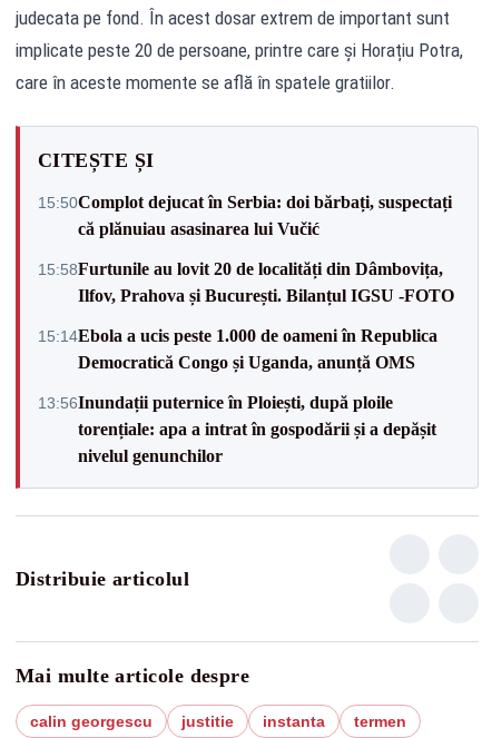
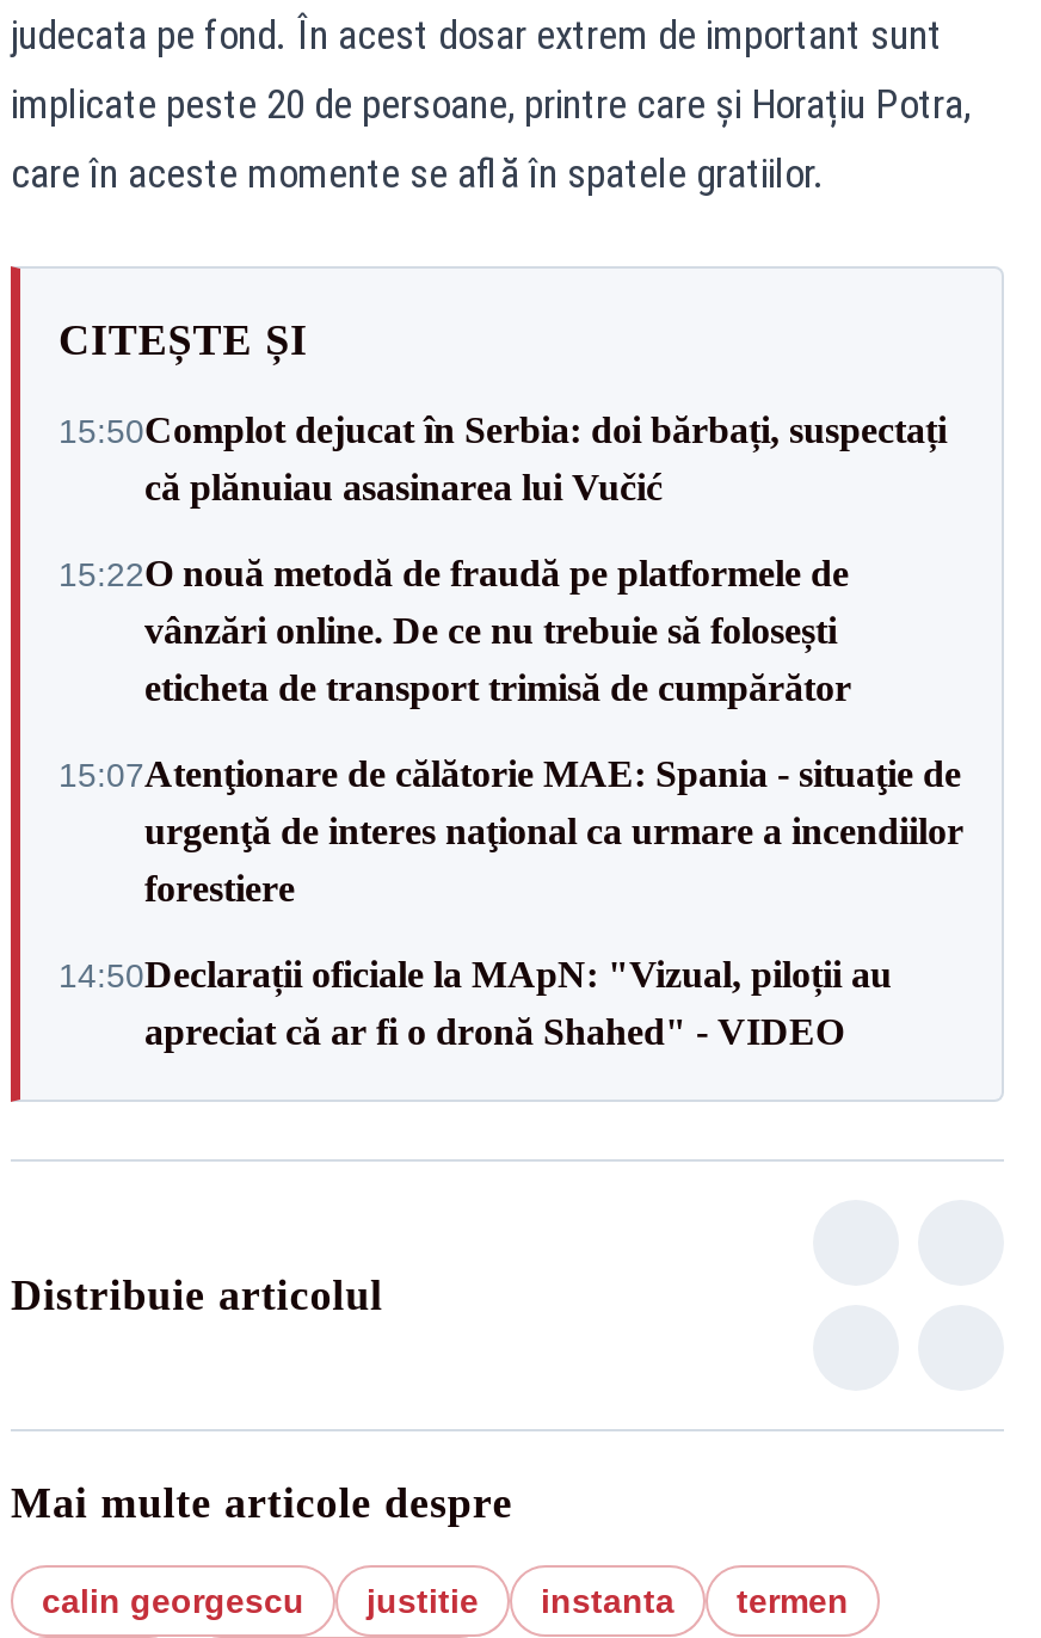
[38,259,454,304] 15:58Furtunile au lovit 20 de localități din Dâmbovița, | Ilfov, Prahova și București. Bilanțul IGSU -FOTO -> [58,553,851,708] 15:22O nouă metodă de fraudă pe platformele de | vânzări online. De ce nu trebuie să folosești | eticheta de transport trimisă de cumpărător
[38,326,437,371] 15:14Ebola a ucis peste 1.000 de oameni în Republica | Democratică Congo și Uganda, anunță OMS -> [58,753,963,909] 15:07Atenţionare de călătorie MAE: Spania - situaţie de | urgenţă de interes naţional ca urmare a incendiilor | forestiere
[38,392,436,465] 13:56Inundații puternice în Ploiești, după ploile | torențiale: apa a intrat în gospodării și a depășit | nivelul genunchilor -> [58,954,892,1052] 14:50Declarații oficiale la MApN: "Vizual, piloții au | apreciat că ar fi o dronă Shahed" - VIDEO

